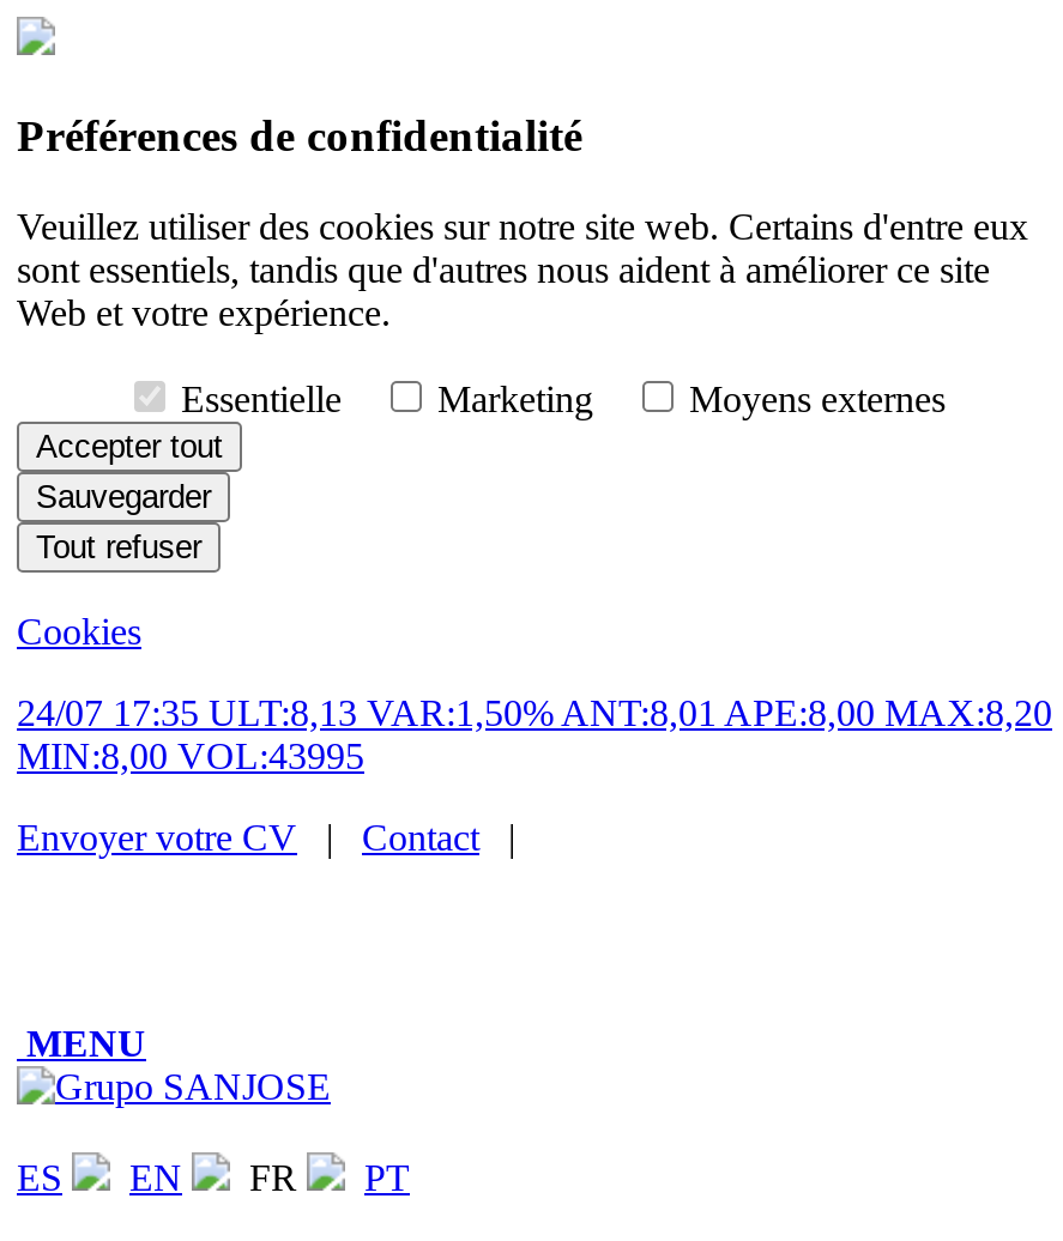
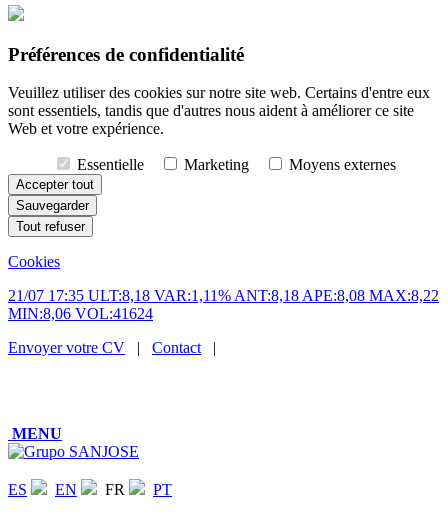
[17,693,1052,777] 24/07 17:35 ULT:8,13 VAR:1,50% ANT:8,01 APE:8,00 MAX:8,20 | MIN:8,00 VOL:43995 -> [8,287,439,322] 21/07 17:35 ULT:8,18 VAR:1,11% ANT:8,18 APE:8,08 MAX:8,22 | MIN:8,06 VOL:41624

